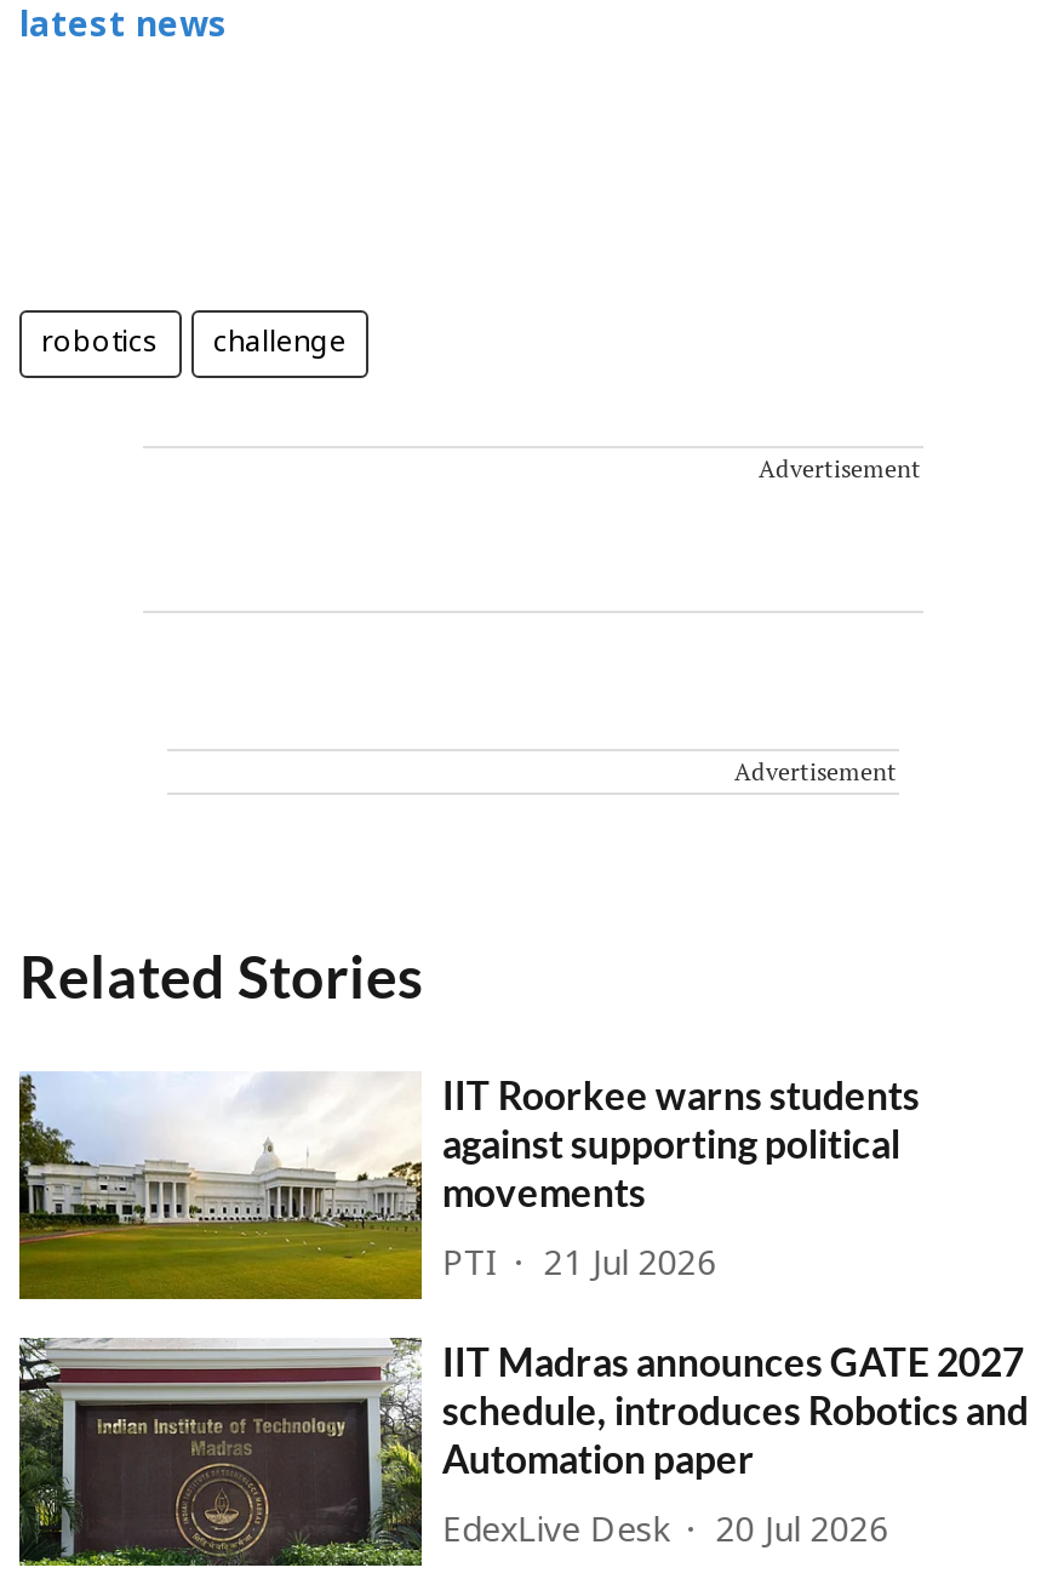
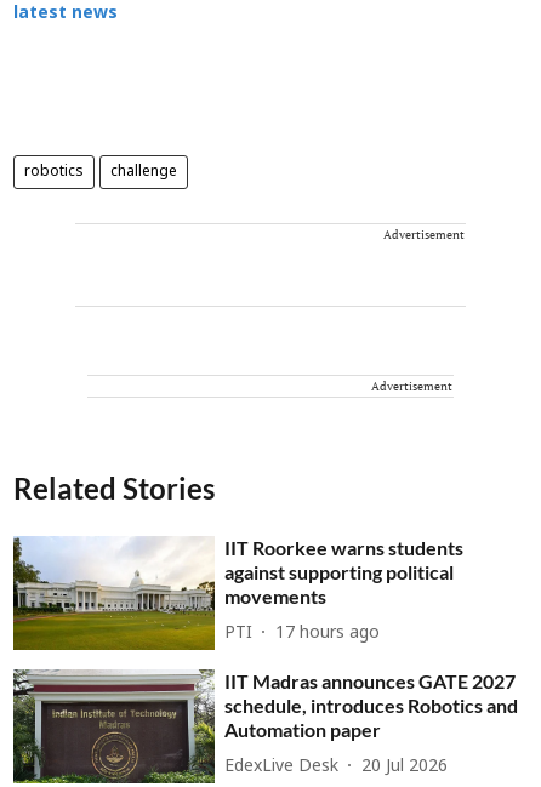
[442,1246,716,1287] PTI 21 Jul 2026 -> [225,623,380,644] PTI 17 hours ago

